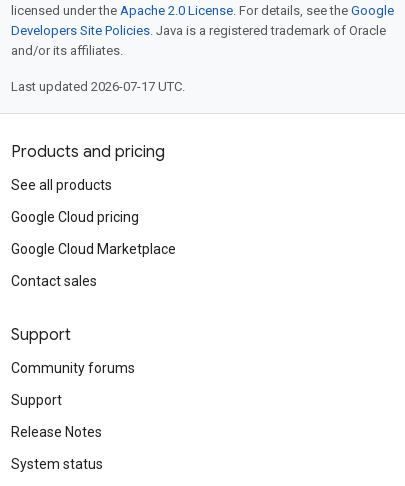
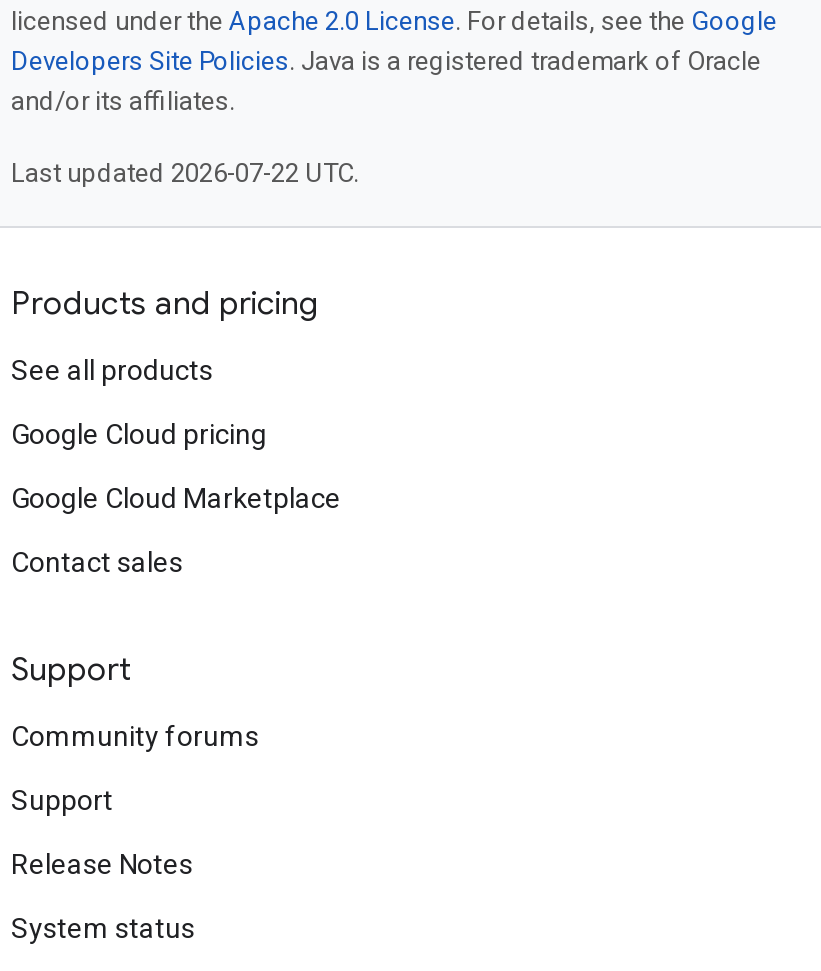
[11,79,185,94] Last updated 2026-07-17 UTC. -> [11,158,359,188] Last updated 2026-07-22 UTC.

